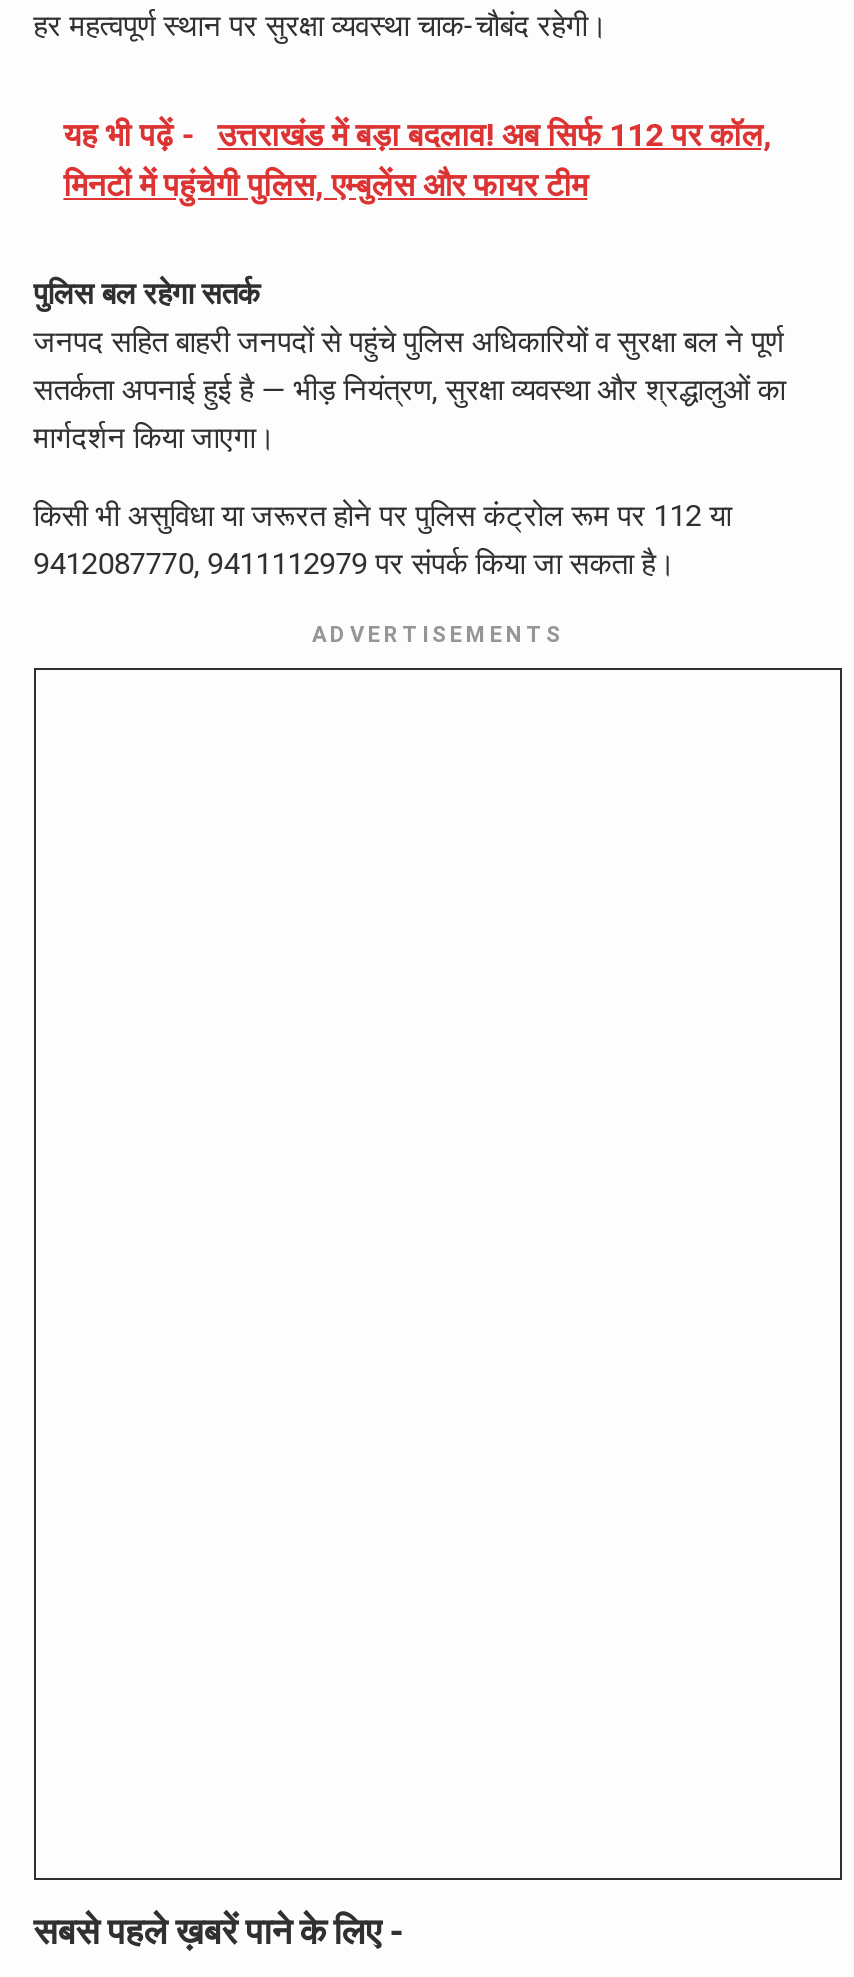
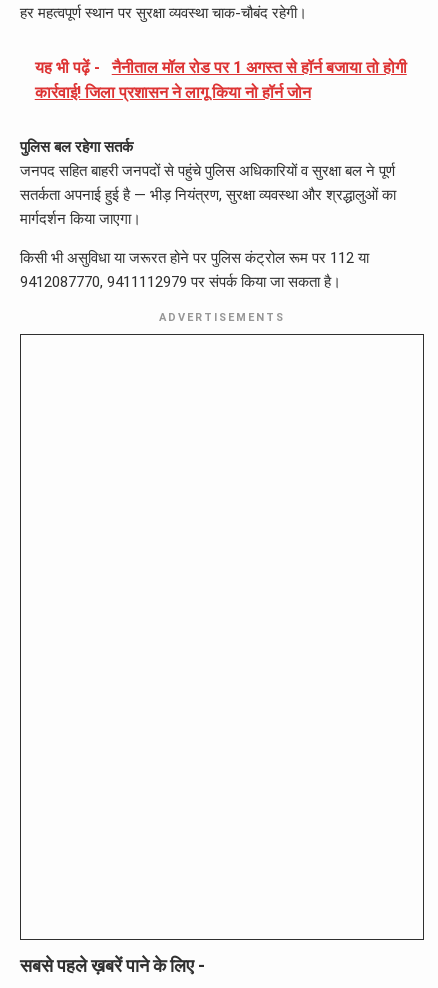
[63,116,771,204] यह भी पढ़ें - उत्तराखंड में बड़ा बदलाव! अब सिर्फ 112 पर कॉल, | मिनटों में पहुंचेगी पुलिस, एम्बुलेंस और फायर टीम -> [35,58,407,102] यह भी पढ़ें - नैनीताल मॉल रोड पर 1 अगस्त से हॉर्न बजाया तो होगी | कार्रवाई! जिला प्रशासन ने लागू किया नो हॉर्न जोन

